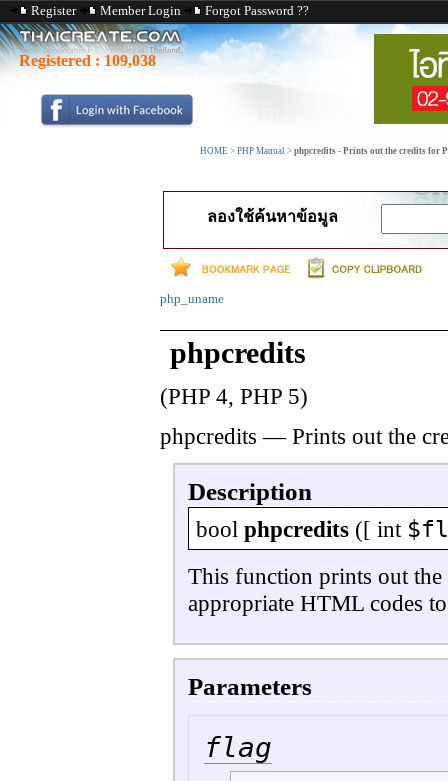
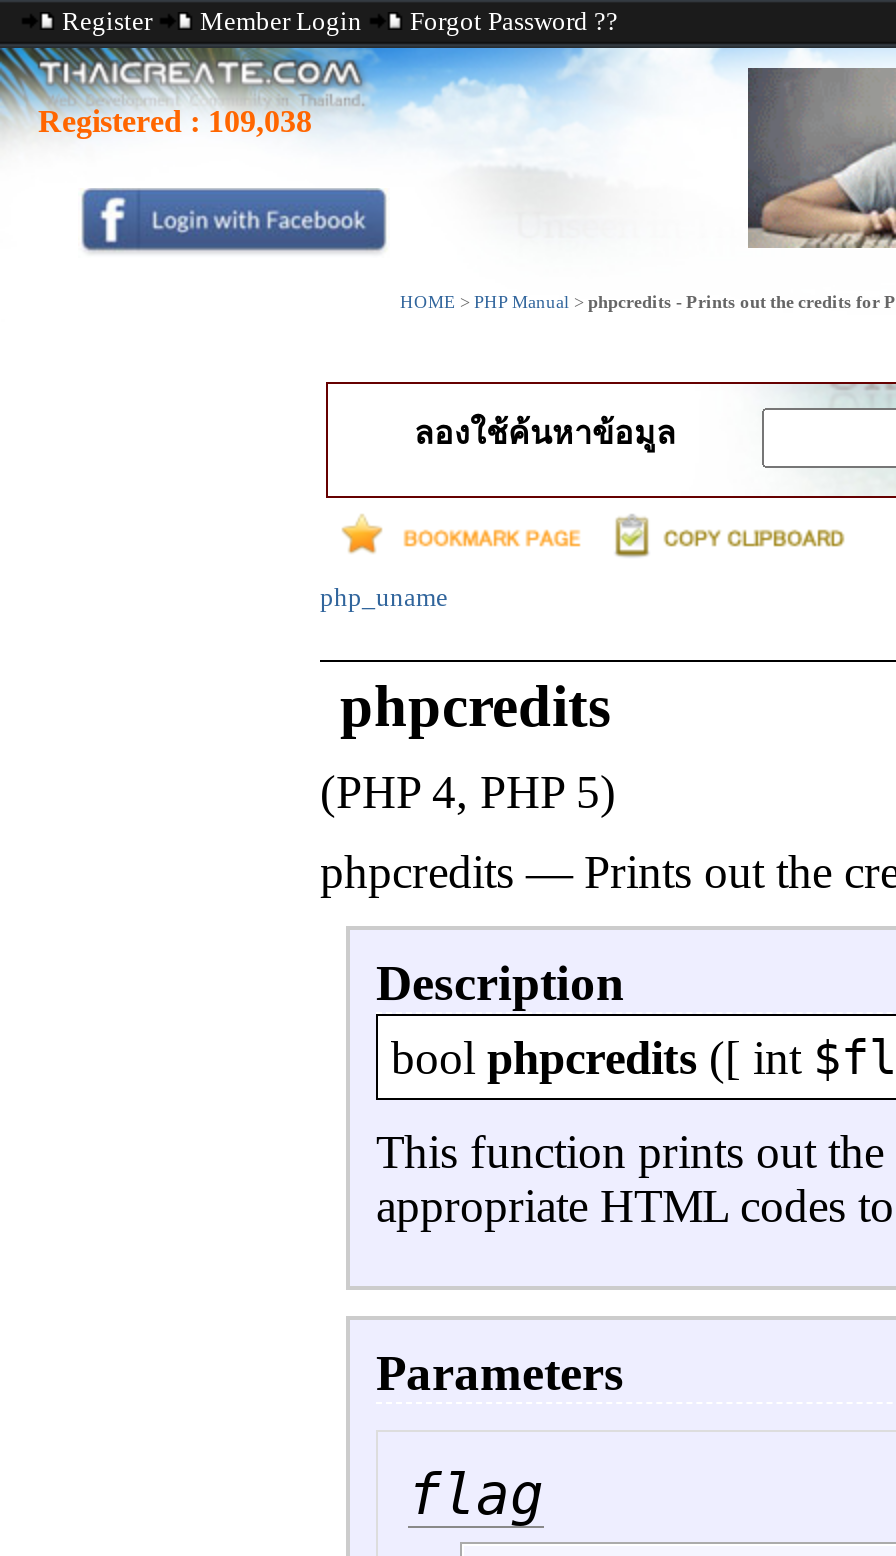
[374,33,445,125] [image] -> [746,66,890,250] [image]

